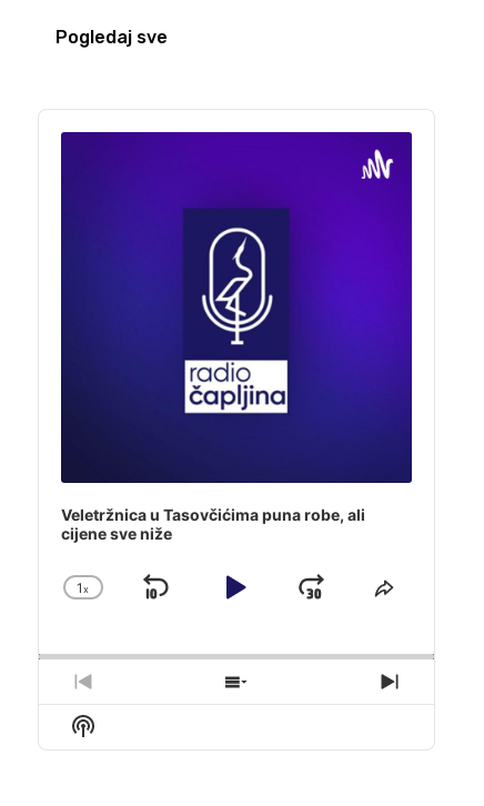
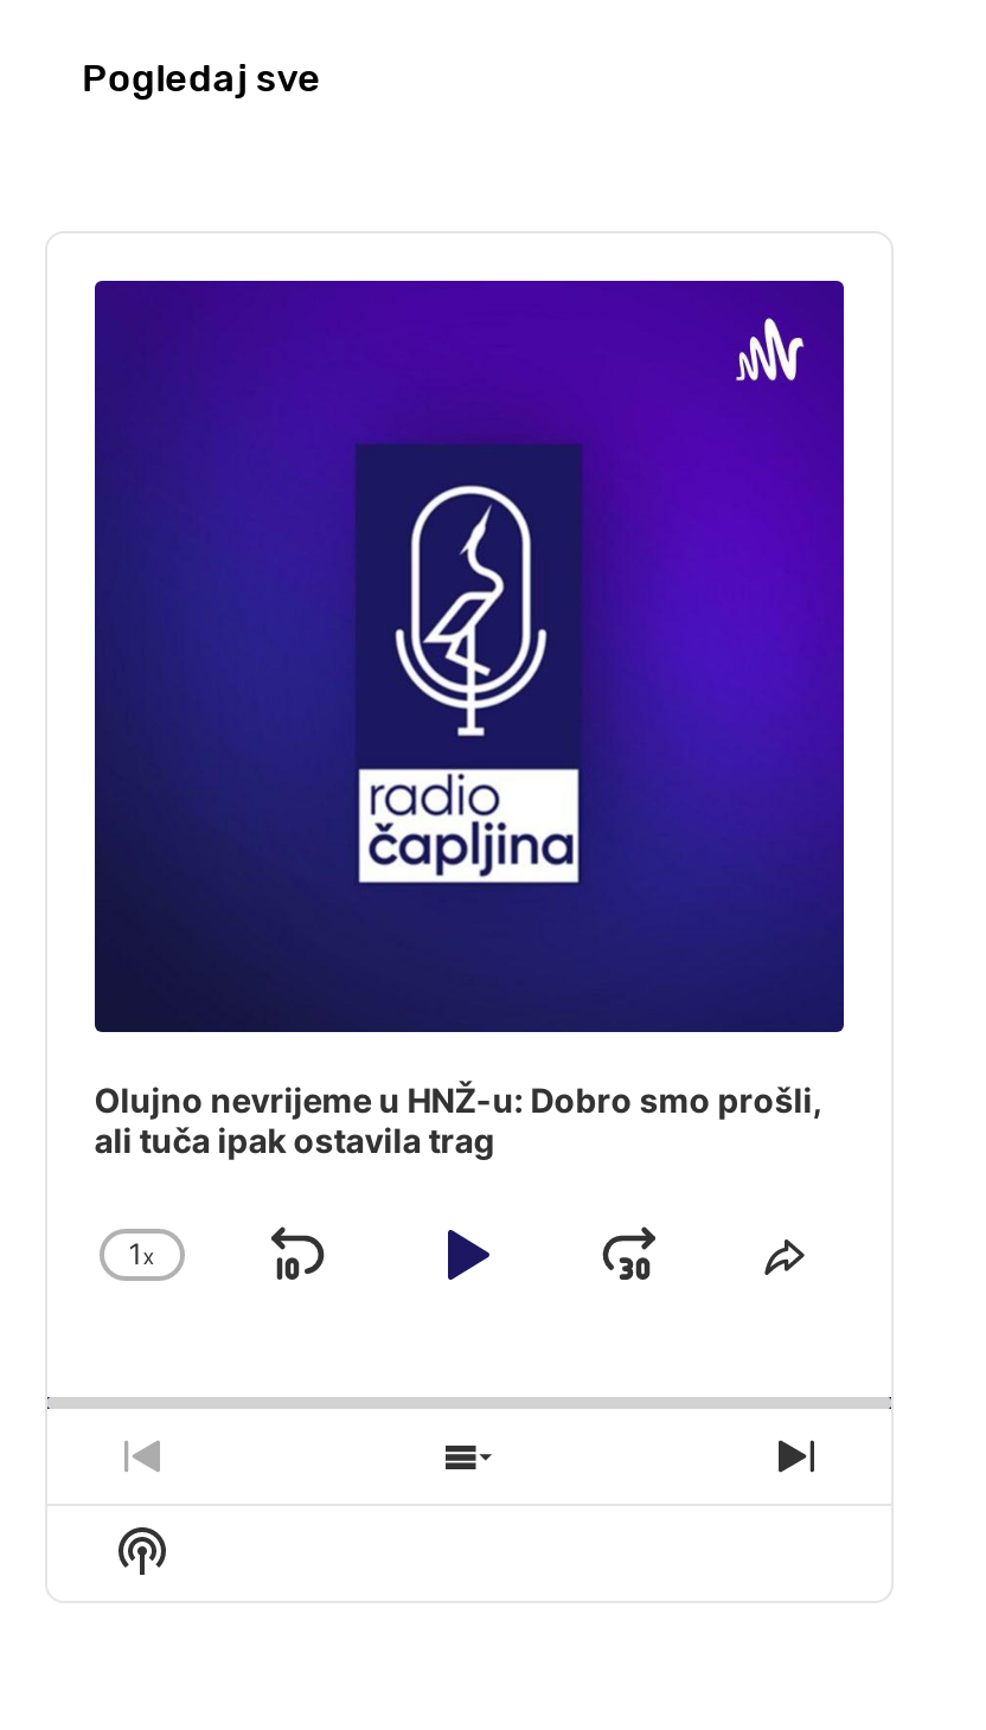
[61,505,365,543] Veletržnica u Tasovčićima puna robe, ali | cijene sve niže -> [94,1078,822,1159] Olujno nevrijeme u HNŽ-u: Dobro smo prošli, | ali tuča ipak ostavila trag

